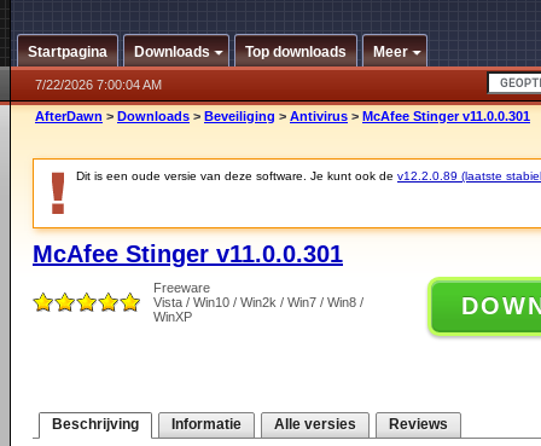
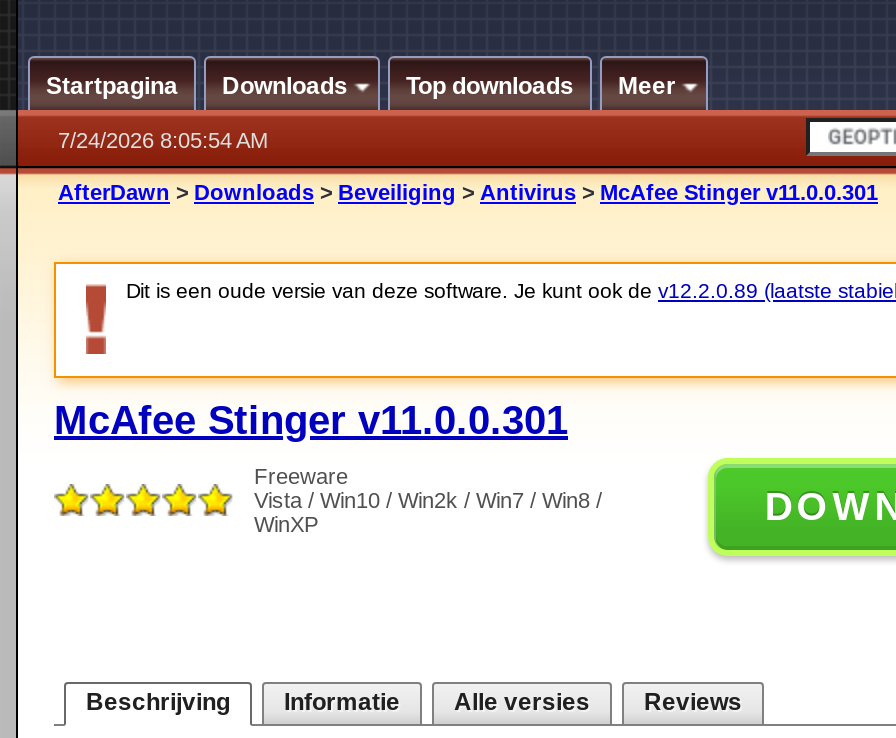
[35,77,162,92] 7/22/2026 7:00:04 AM -> [58,128,268,152] 7/24/2026 8:05:54 AM

